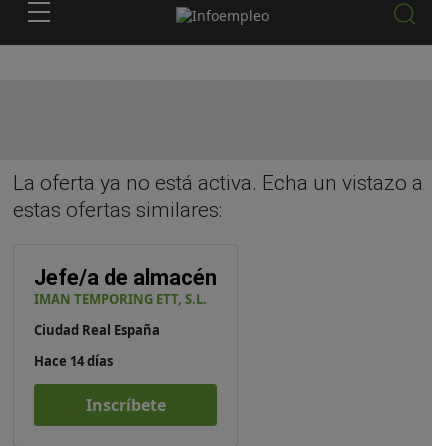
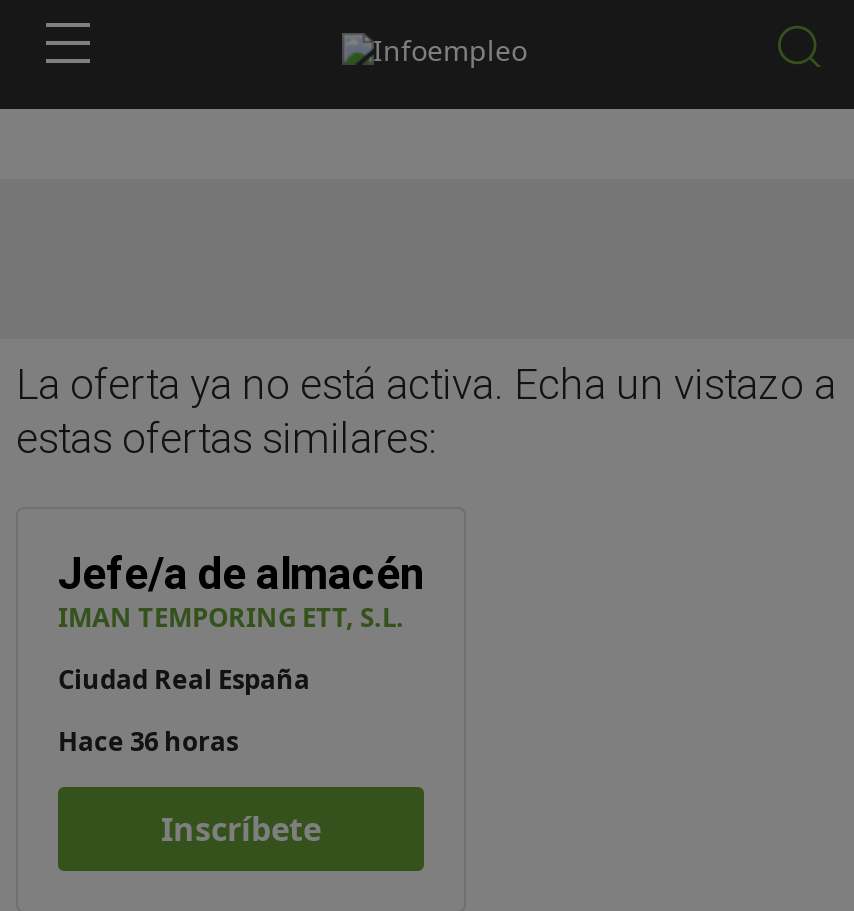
[34,352,113,370] Hace 14 días -> [58,723,238,759] Hace 36 horas

